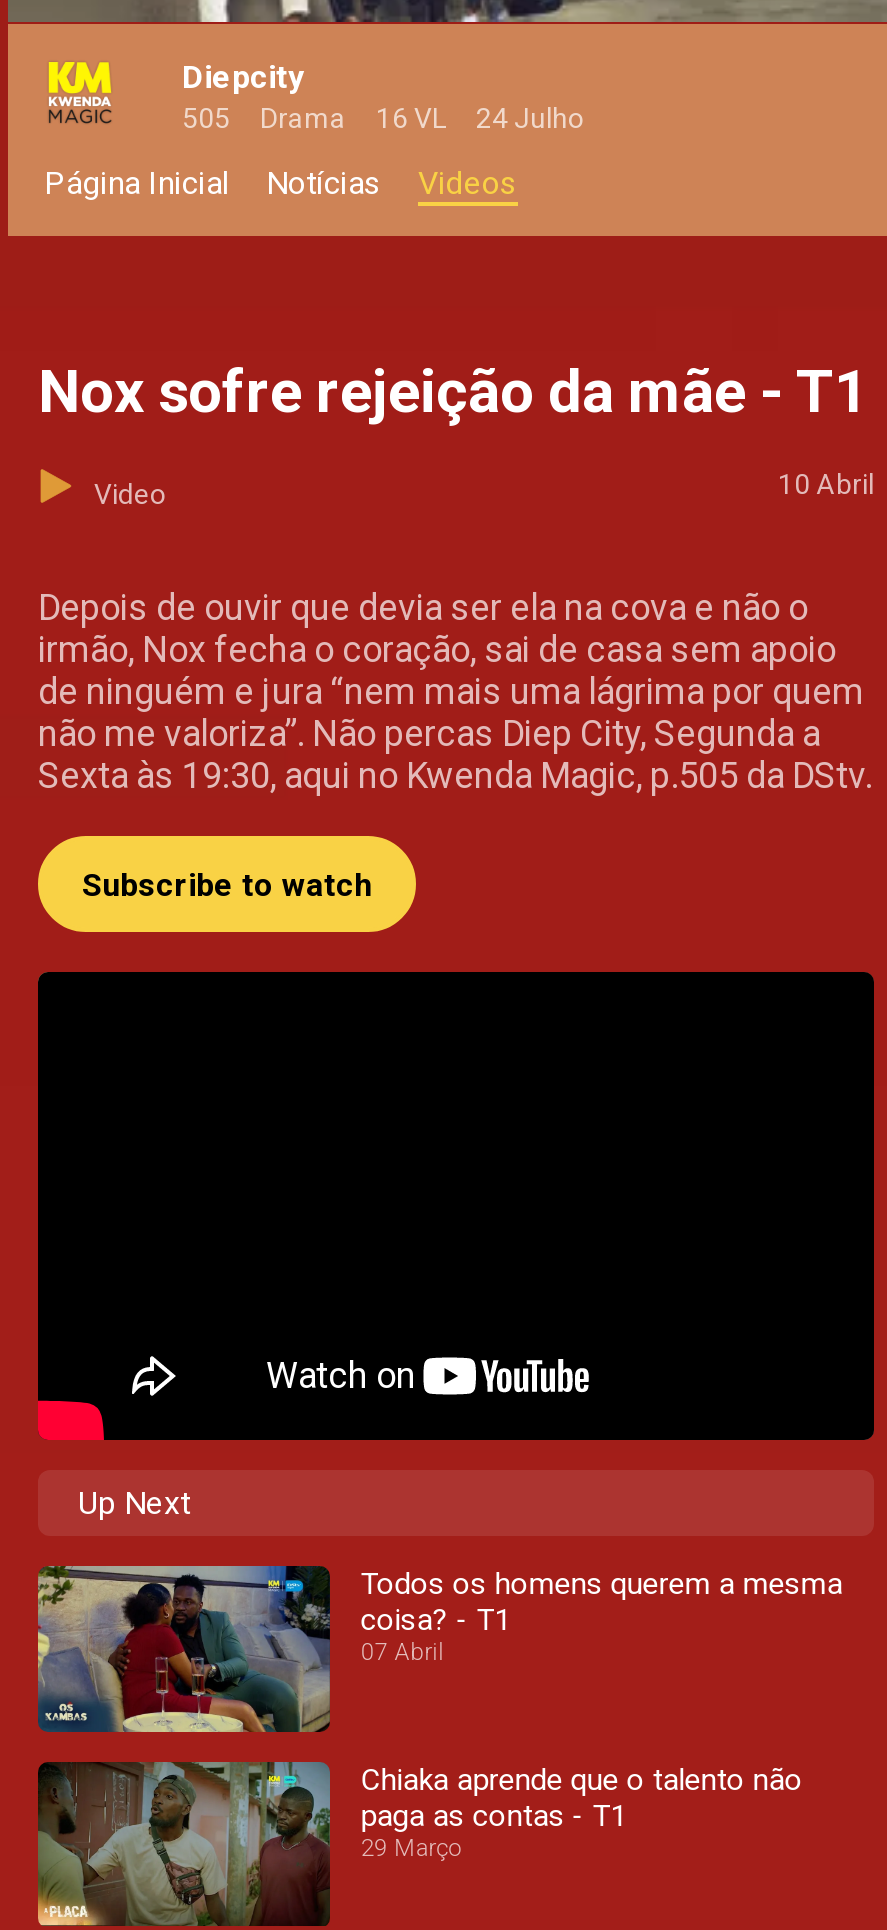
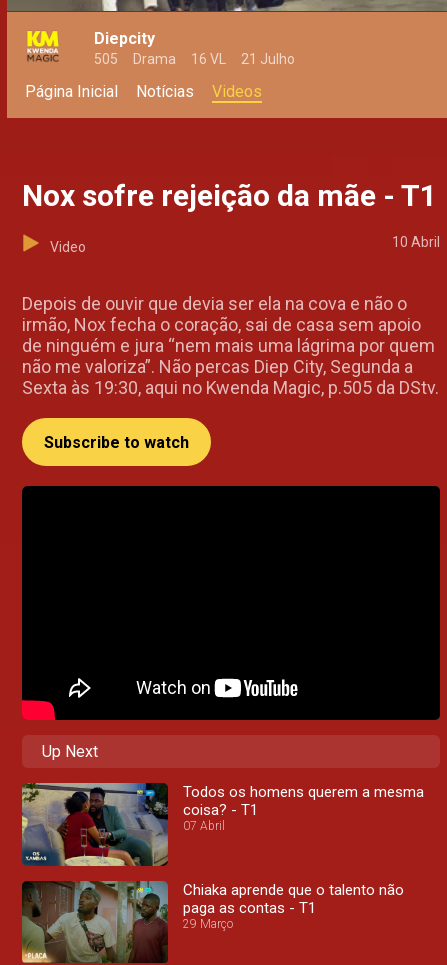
[182,102,584,134] 505 Drama 16 VL 24 Julho -> [94,51,295,67] 505 Drama 16 VL 21 Julho

